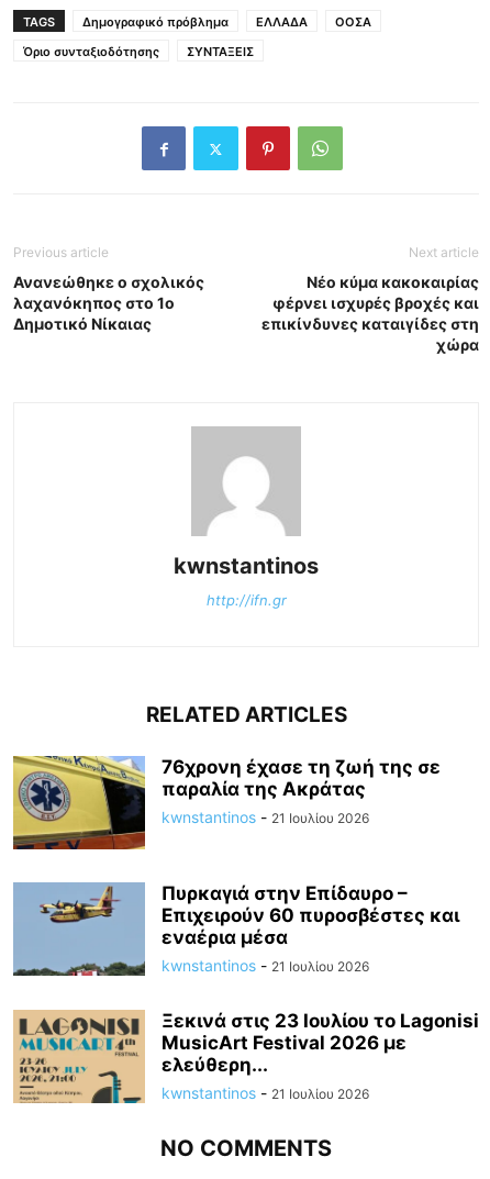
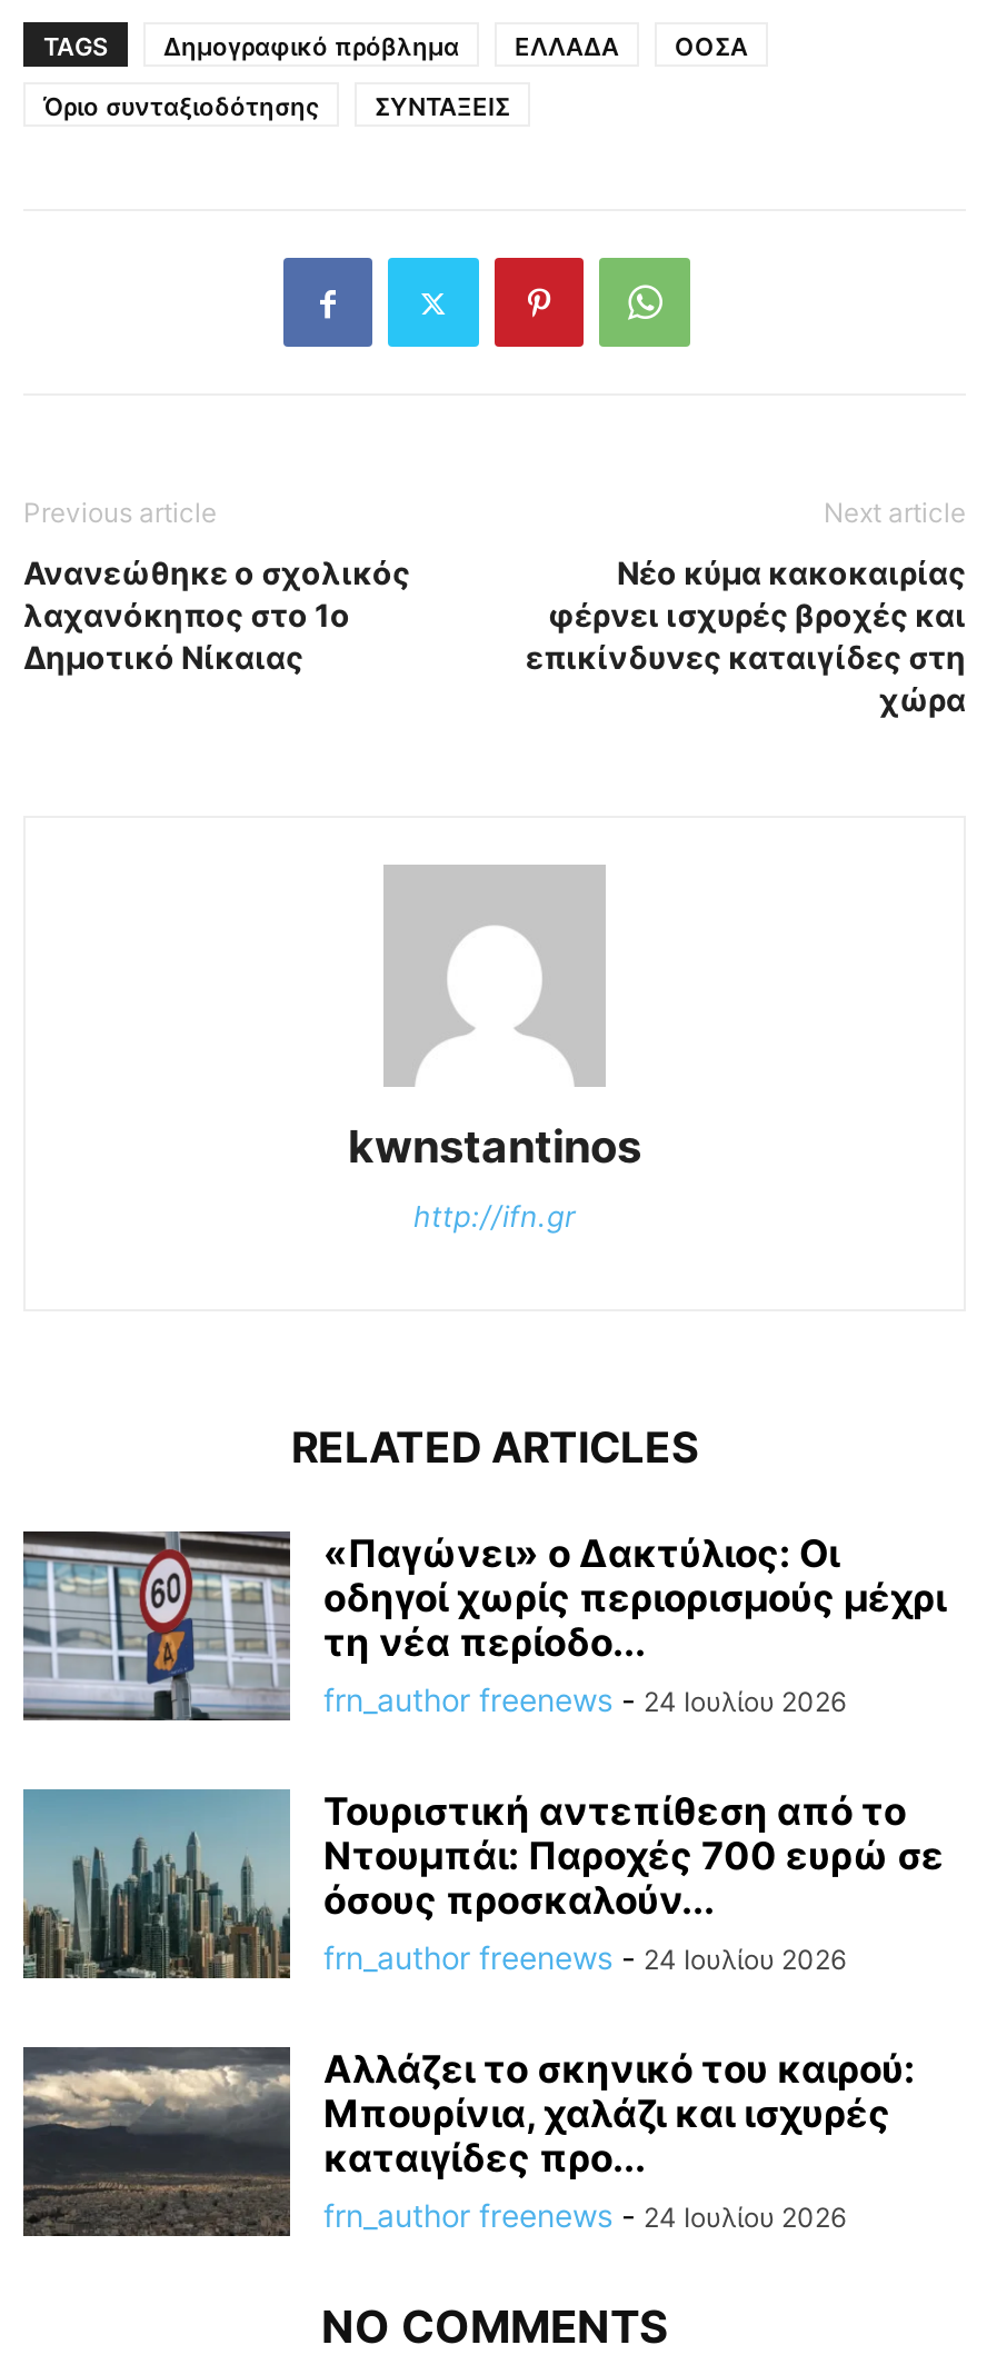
[12,755,441,850] [image] | 76χρονη έχασε τη ζωή της σε | παραλία της Ακράτας | kwnstantinos - 21 Ιουλίου 2026 -> [21,1529,946,1723] [image] | «Παγώνει» ο Δακτύλιος: Οι | οδηγοί χωρίς περιορισμούς μέχρι | τη νέα περίοδο... | frn_author freenews - 24 Ιουλίου 2026
[13,882,459,977] [image] | Πυρκαγιά στην Επίδαυρο – | Επιχειρούν 60 πυροσβέστες και | εναέρια μέσα | kwnstantinos - 21 Ιουλίου 2026 -> [21,1790,944,1980] [image] | Τουριστική αντεπίθεση από το | Ντουμπάι: Παροχές 700 ευρώ σε | όσους προσκαλούν... | frn_author freenews - 24 Ιουλίου 2026
[13,1010,479,1104] [image] | Ξεκινά στις 23 Ιουλίου το Lagonisi | MusicArt Festival 2026 με | ελεύθερη... | kwnstantinos - 21 Ιουλίου 2026 -> [21,2045,915,2238] [image] | Αλλάζει το σκηνικό του καιρού: | Μπουρίνια, χαλάζι και ισχυρές | καταιγίδες προ... | frn_author freenews - 24 Ιουλίου 2026

